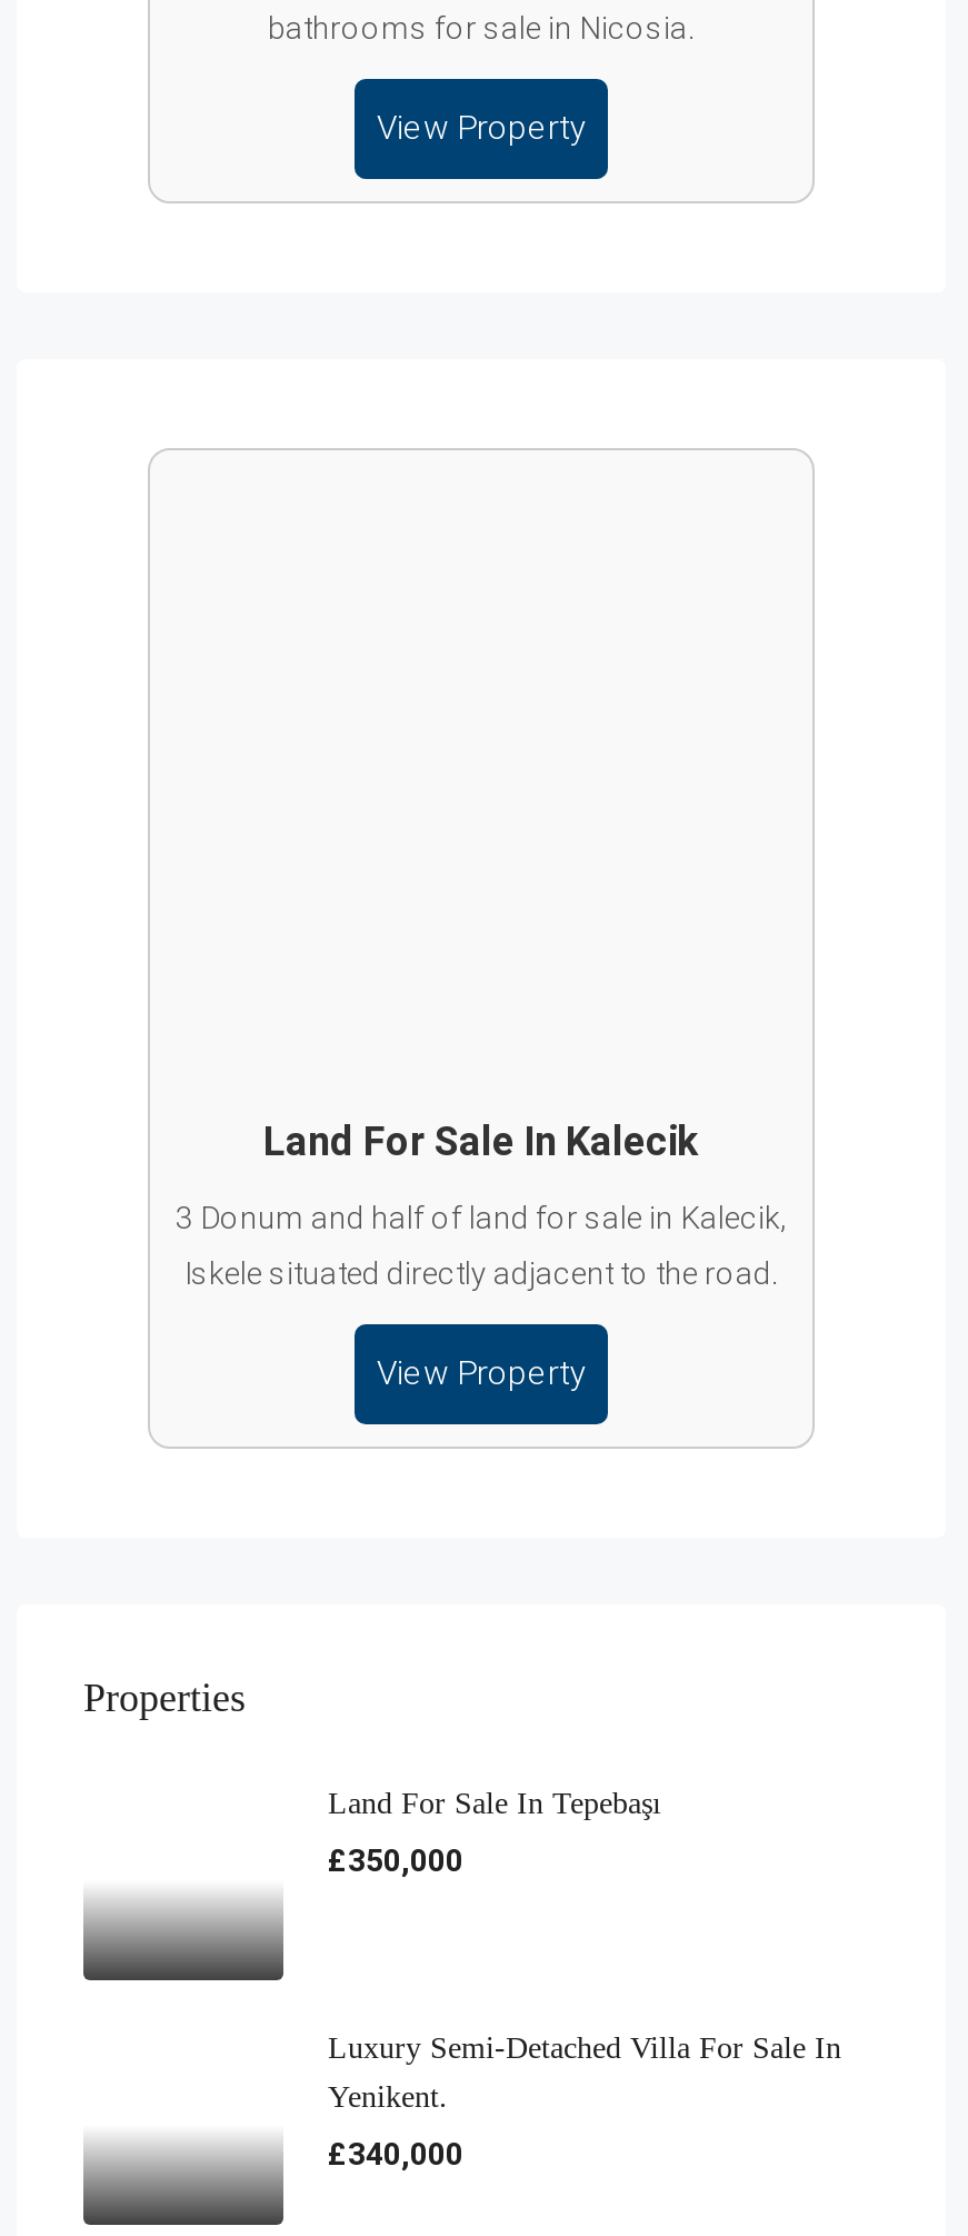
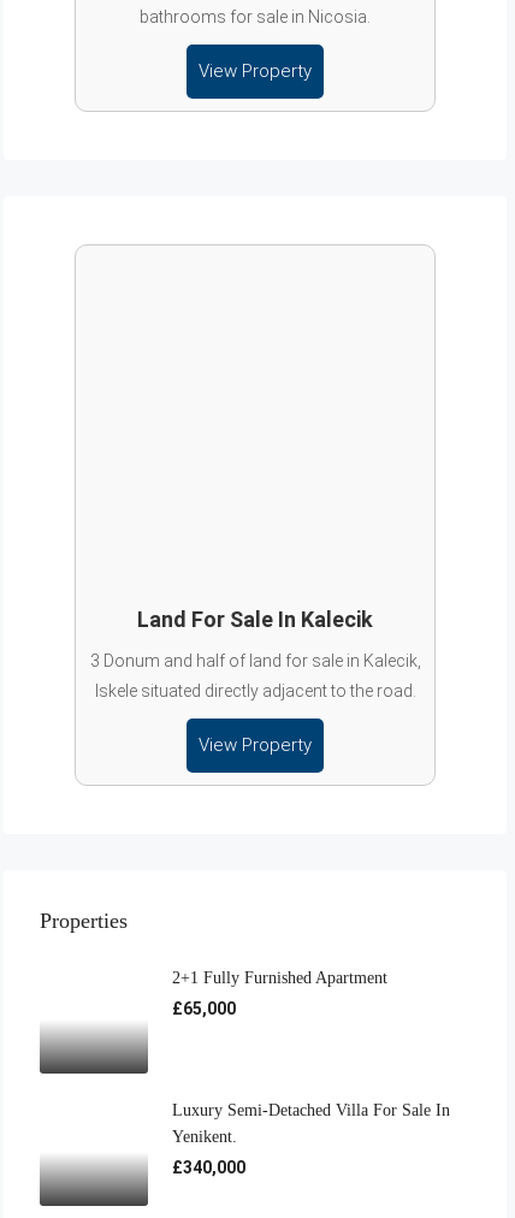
[328,1787,661,1820] Land For Sale In Tepebaşı -> [172,969,387,987] 2+1 Fully Furnished Apartment
[328,1842,463,1878] £350,000 -> [172,999,236,1018] £65,000

